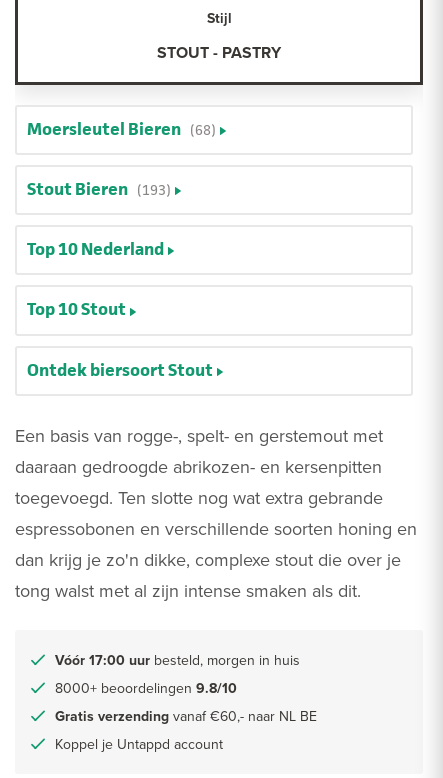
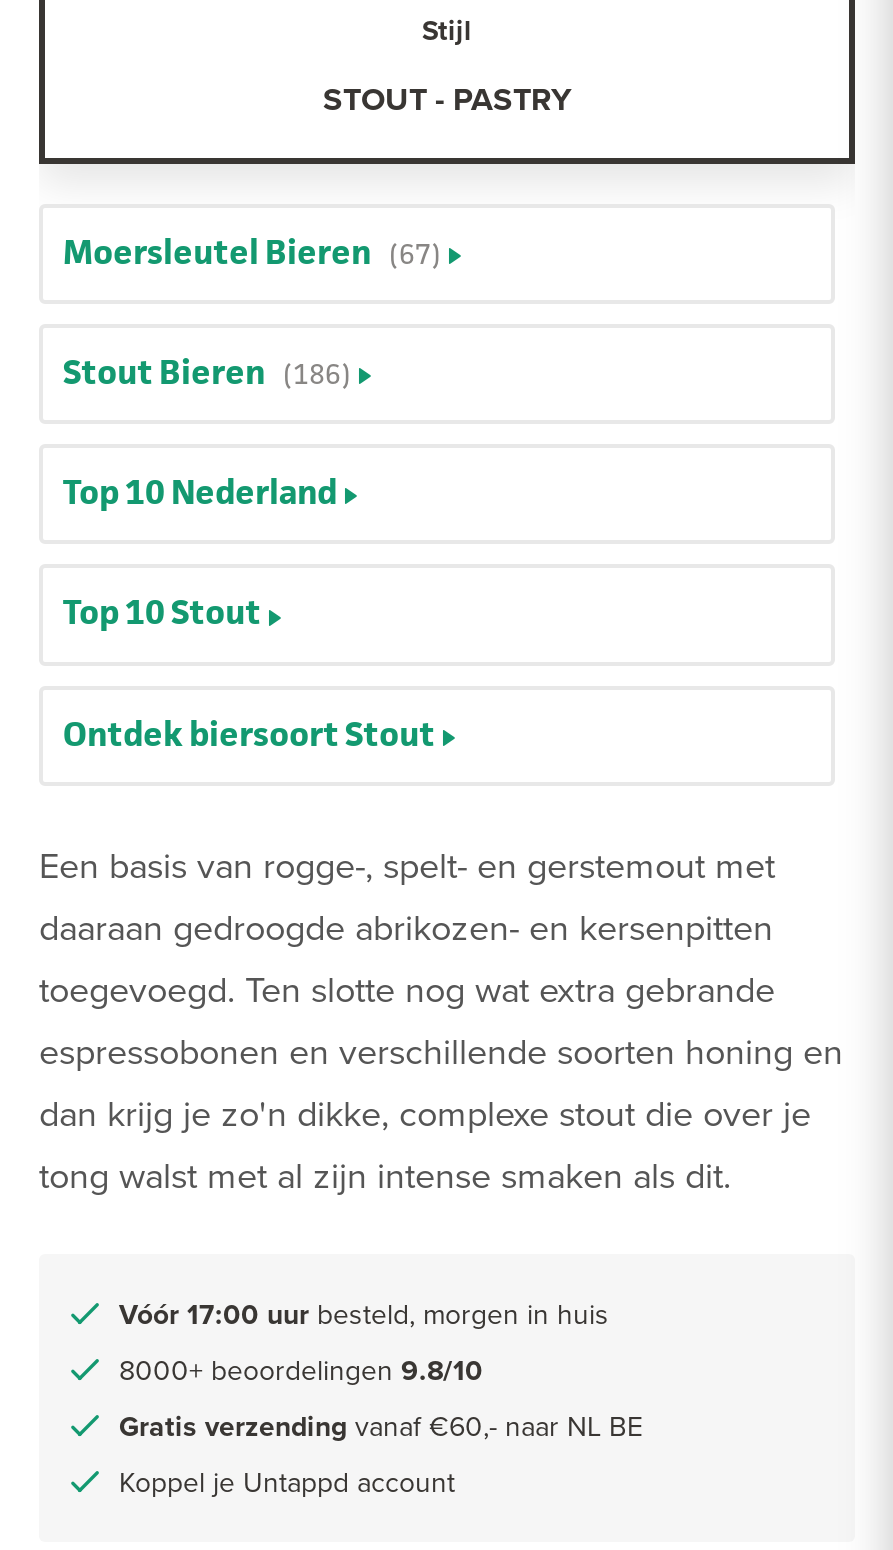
[27,117,216,141] Moersleutel Bieren (68) -> [63,229,441,277] Moersleutel Bieren (67)
[27,177,171,201] Stout Bieren (193) -> [63,349,351,397] Stout Bieren (186)

